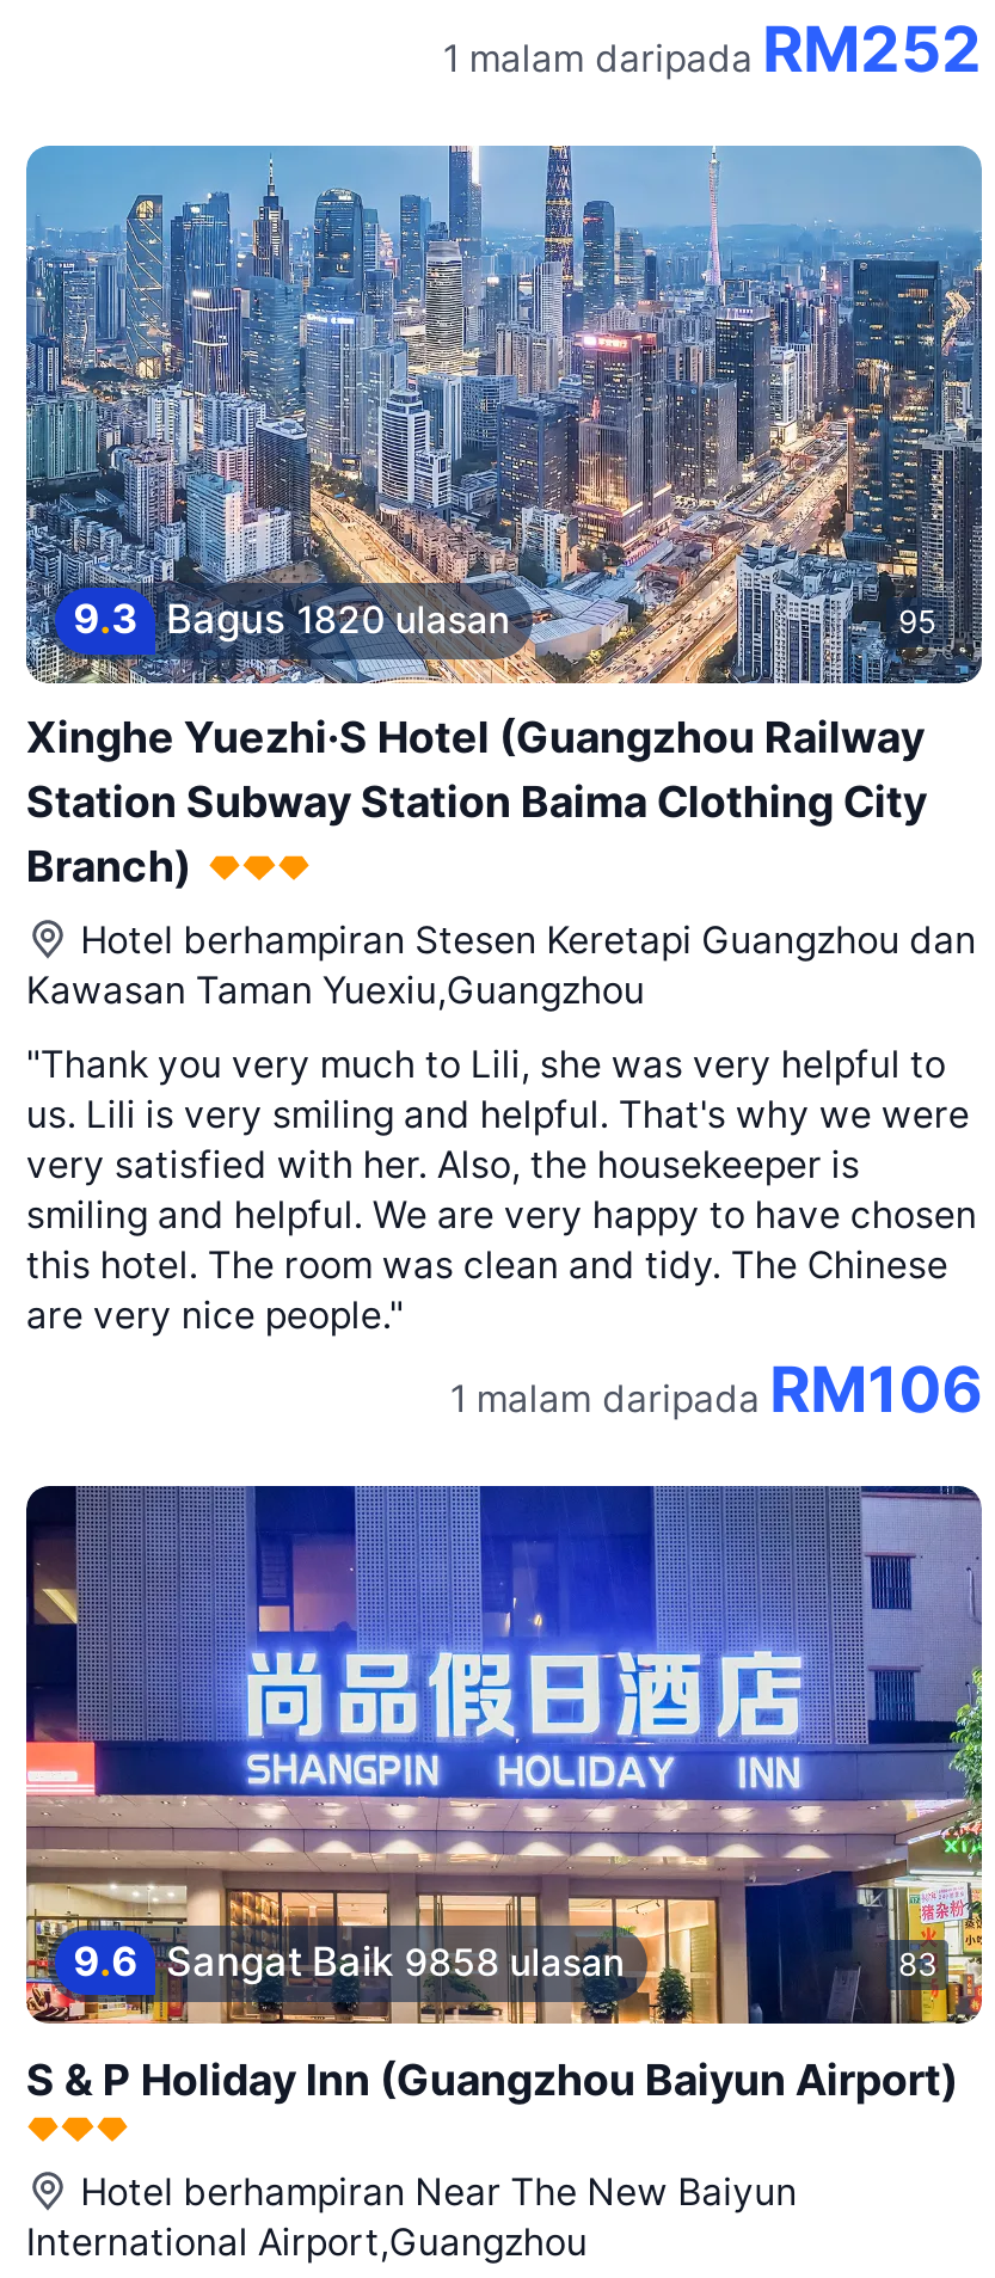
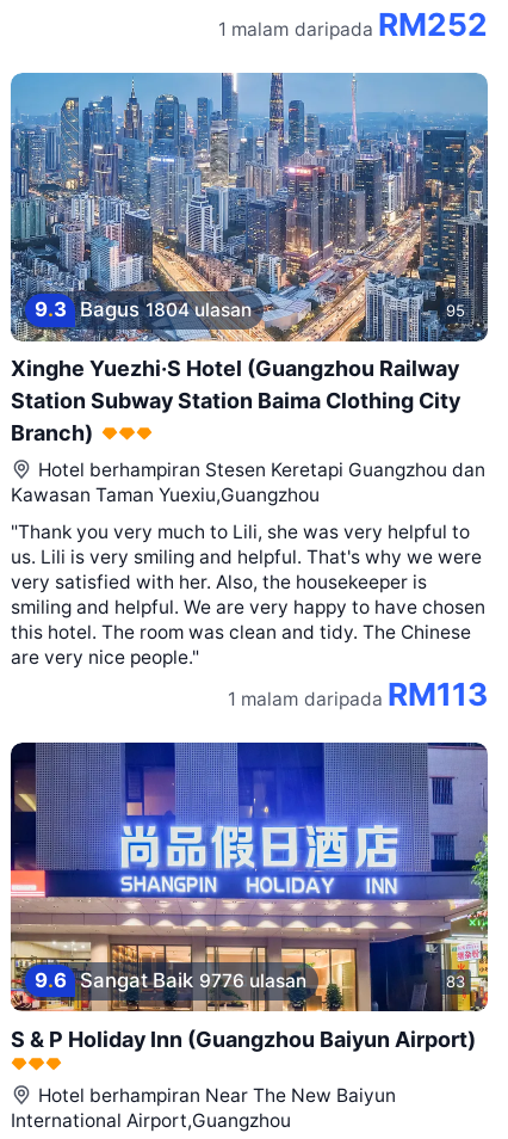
[73,596,509,644] 9.3 Bagus 1820 ulasan -> [34,298,252,322] 9.3 Bagus 1804 ulasan
[450,1353,982,1427] 1 malam daripada RM106 -> [228,676,488,713] 1 malam daripada RM113
[73,1938,624,1985] 9.6 Sangat Baik 9858 ulasan -> [34,968,307,992] 9.6 Sangat Baik 9776 ulasan

